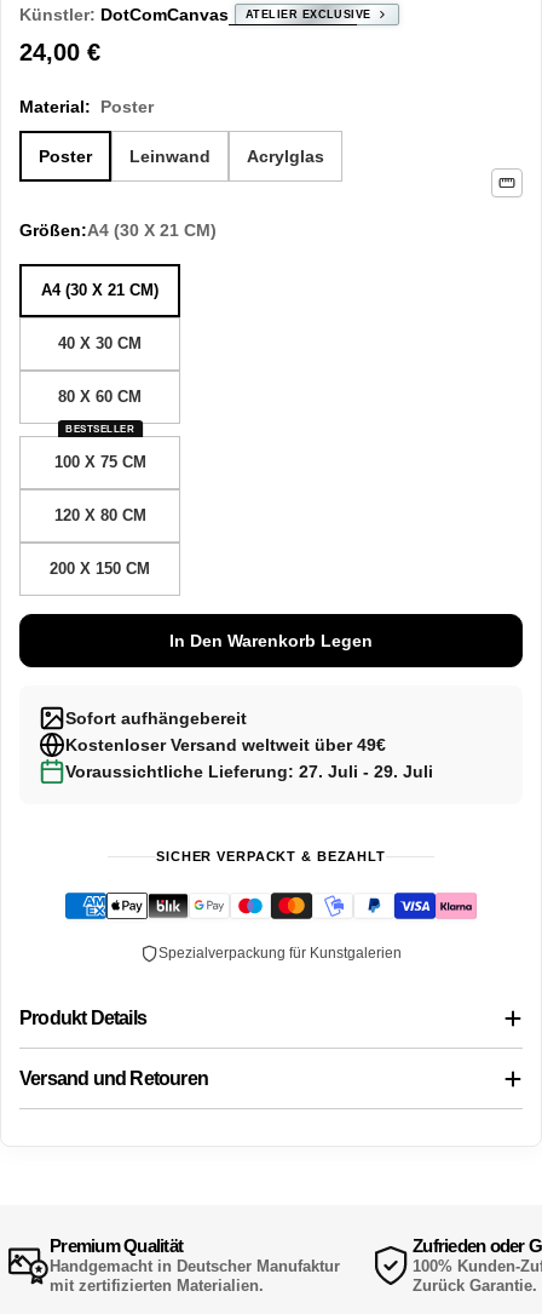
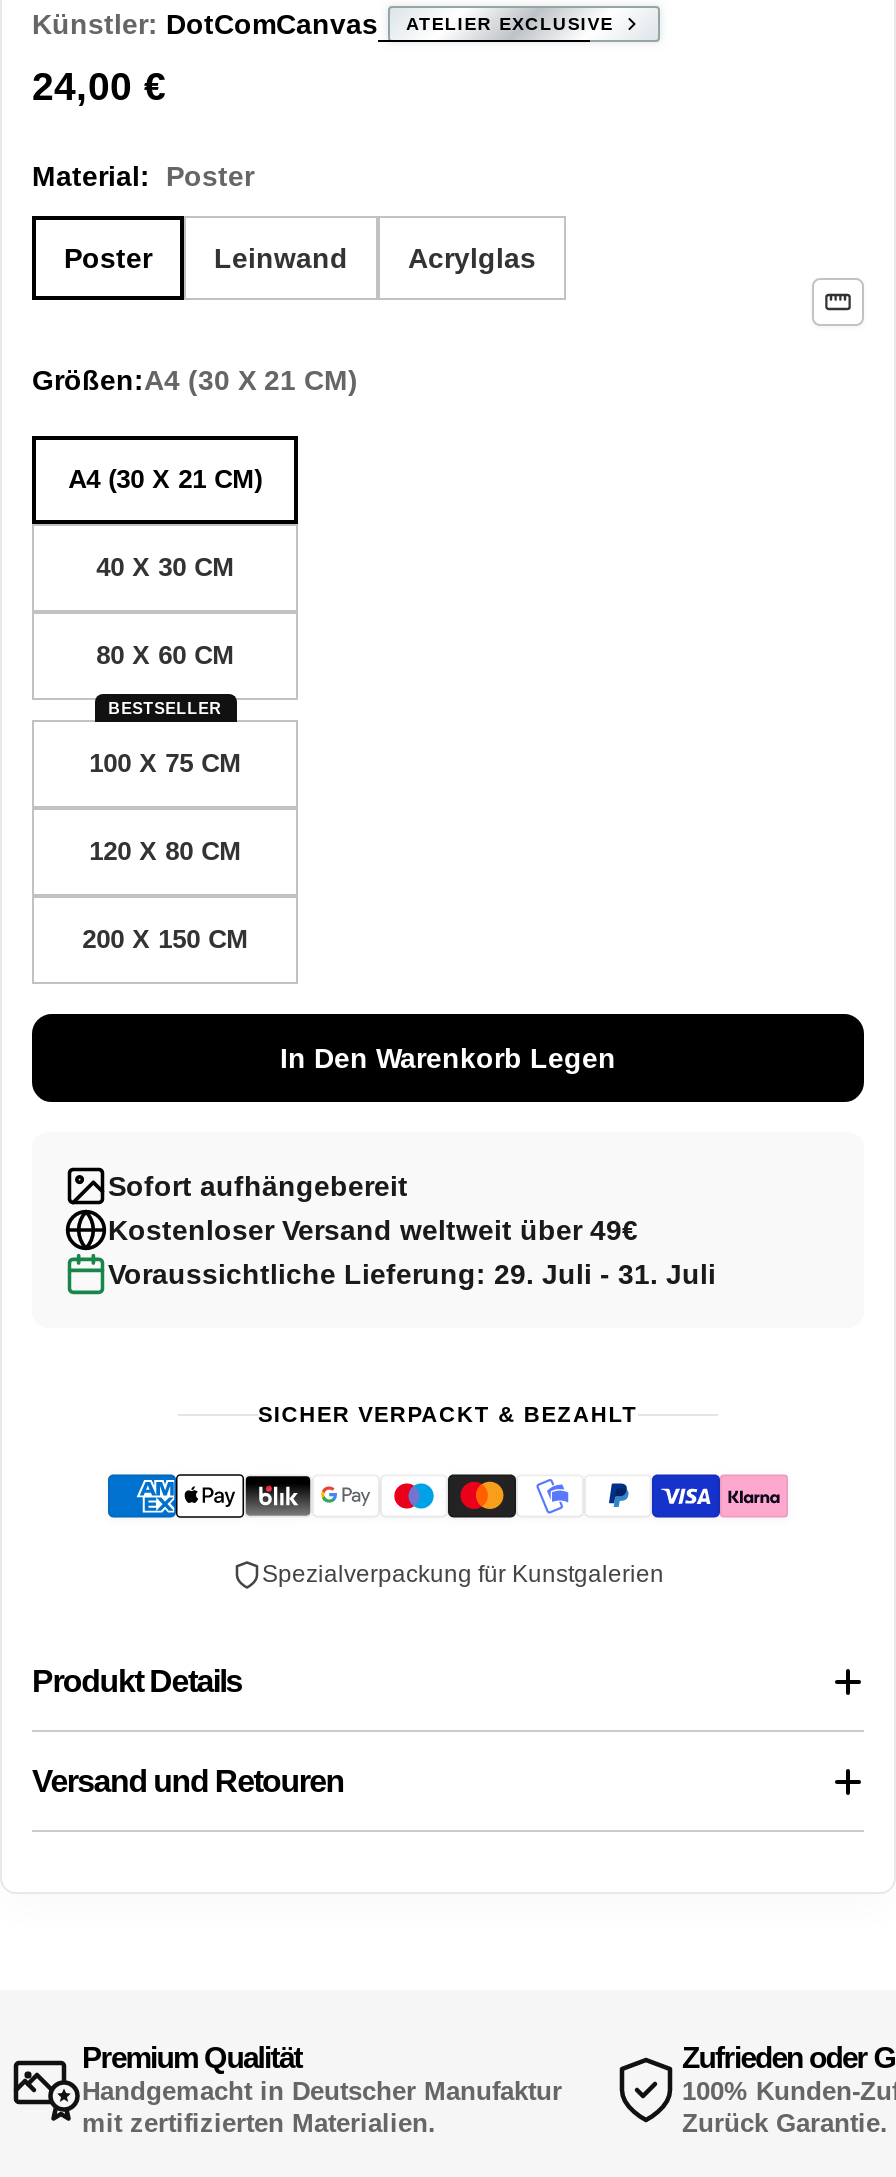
[65,762,433,781] Voraussichtliche Lieferung: 27. Juli - 29. Juli -> [108,1259,716,1291] Voraussichtliche Lieferung: 29. Juli - 31. Juli

